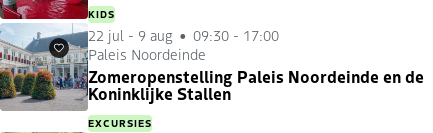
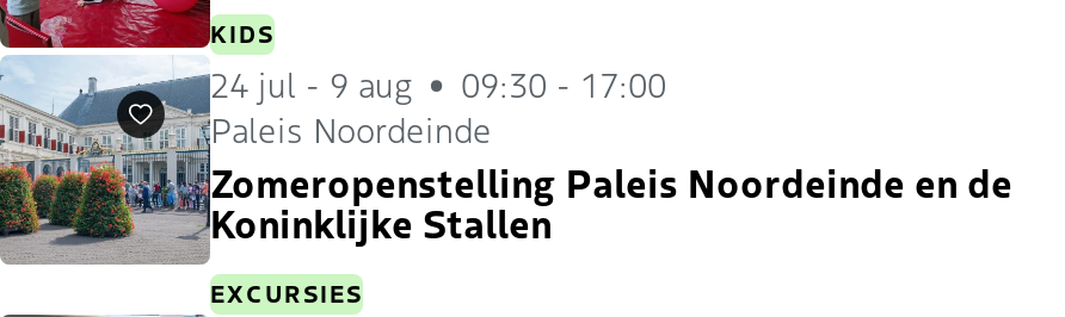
[88,25,279,45] 22 jul - 9 aug 09:30 - 17:00 -> [210,60,666,107] 24 jul - 9 aug 09:30 - 17:00

